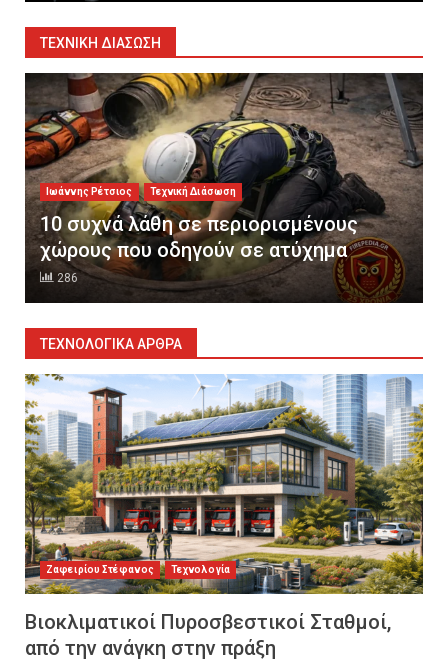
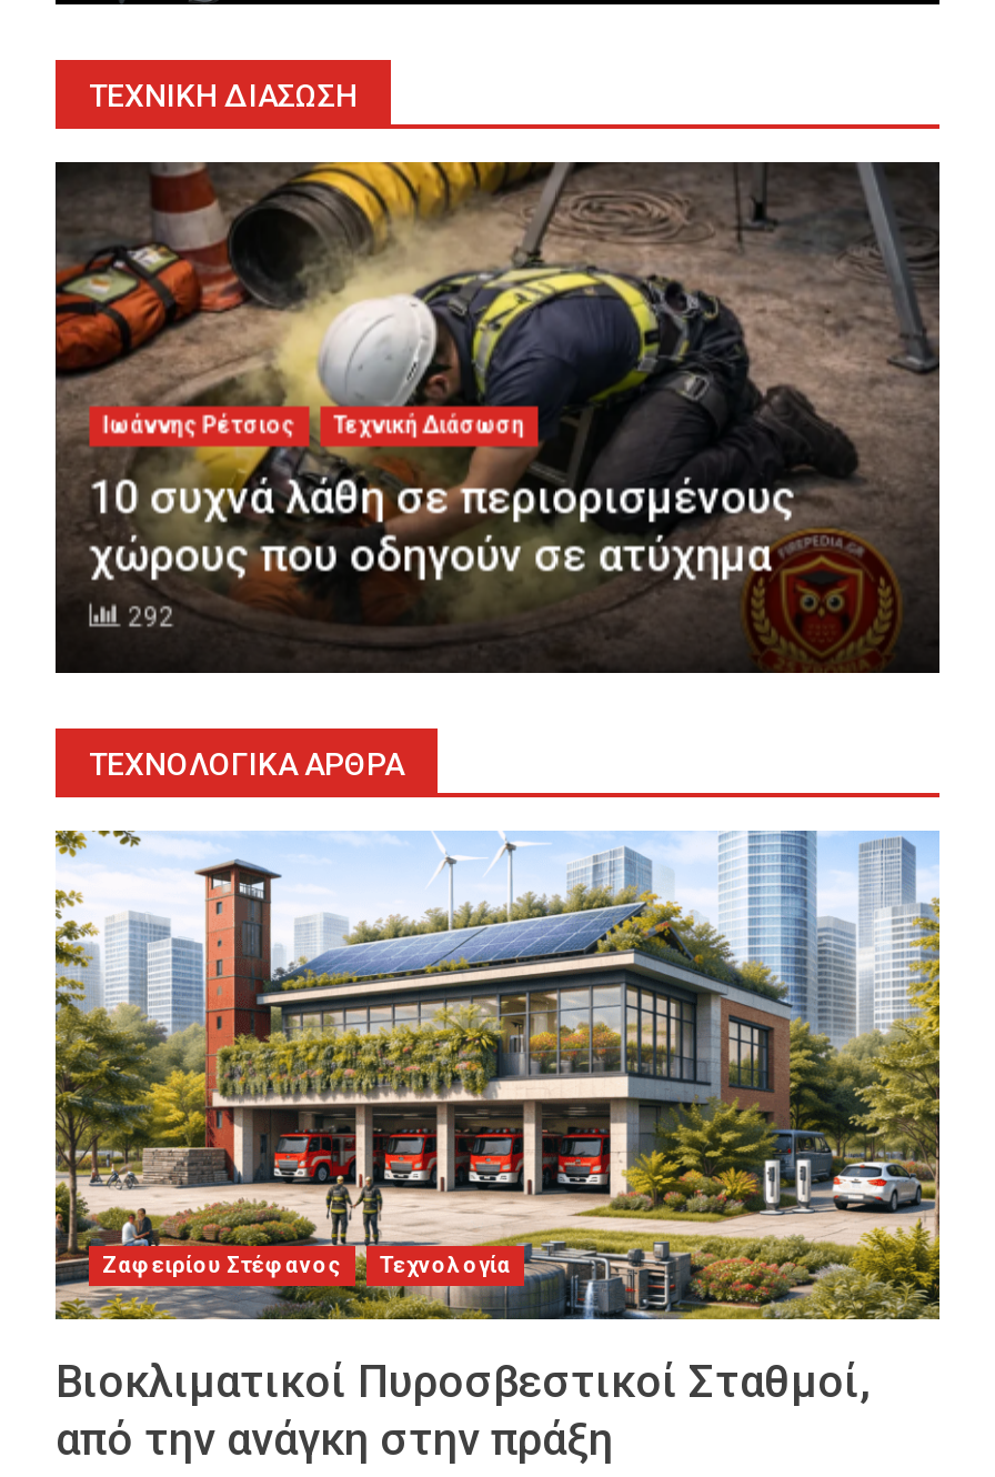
[57,271,78,285] 286 -> [127,602,173,633] 292

